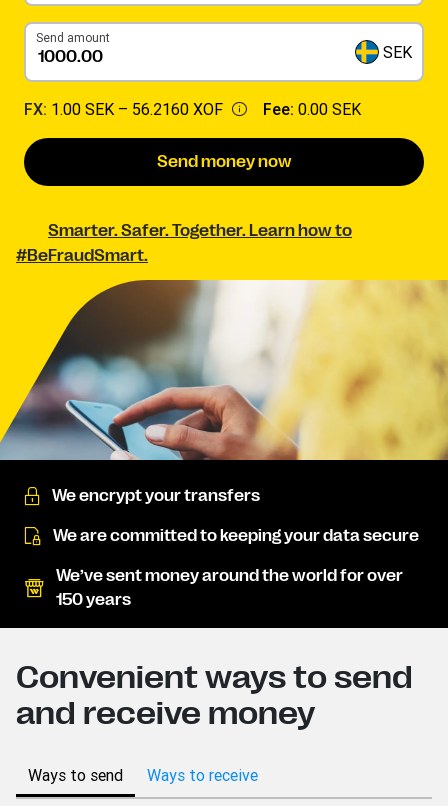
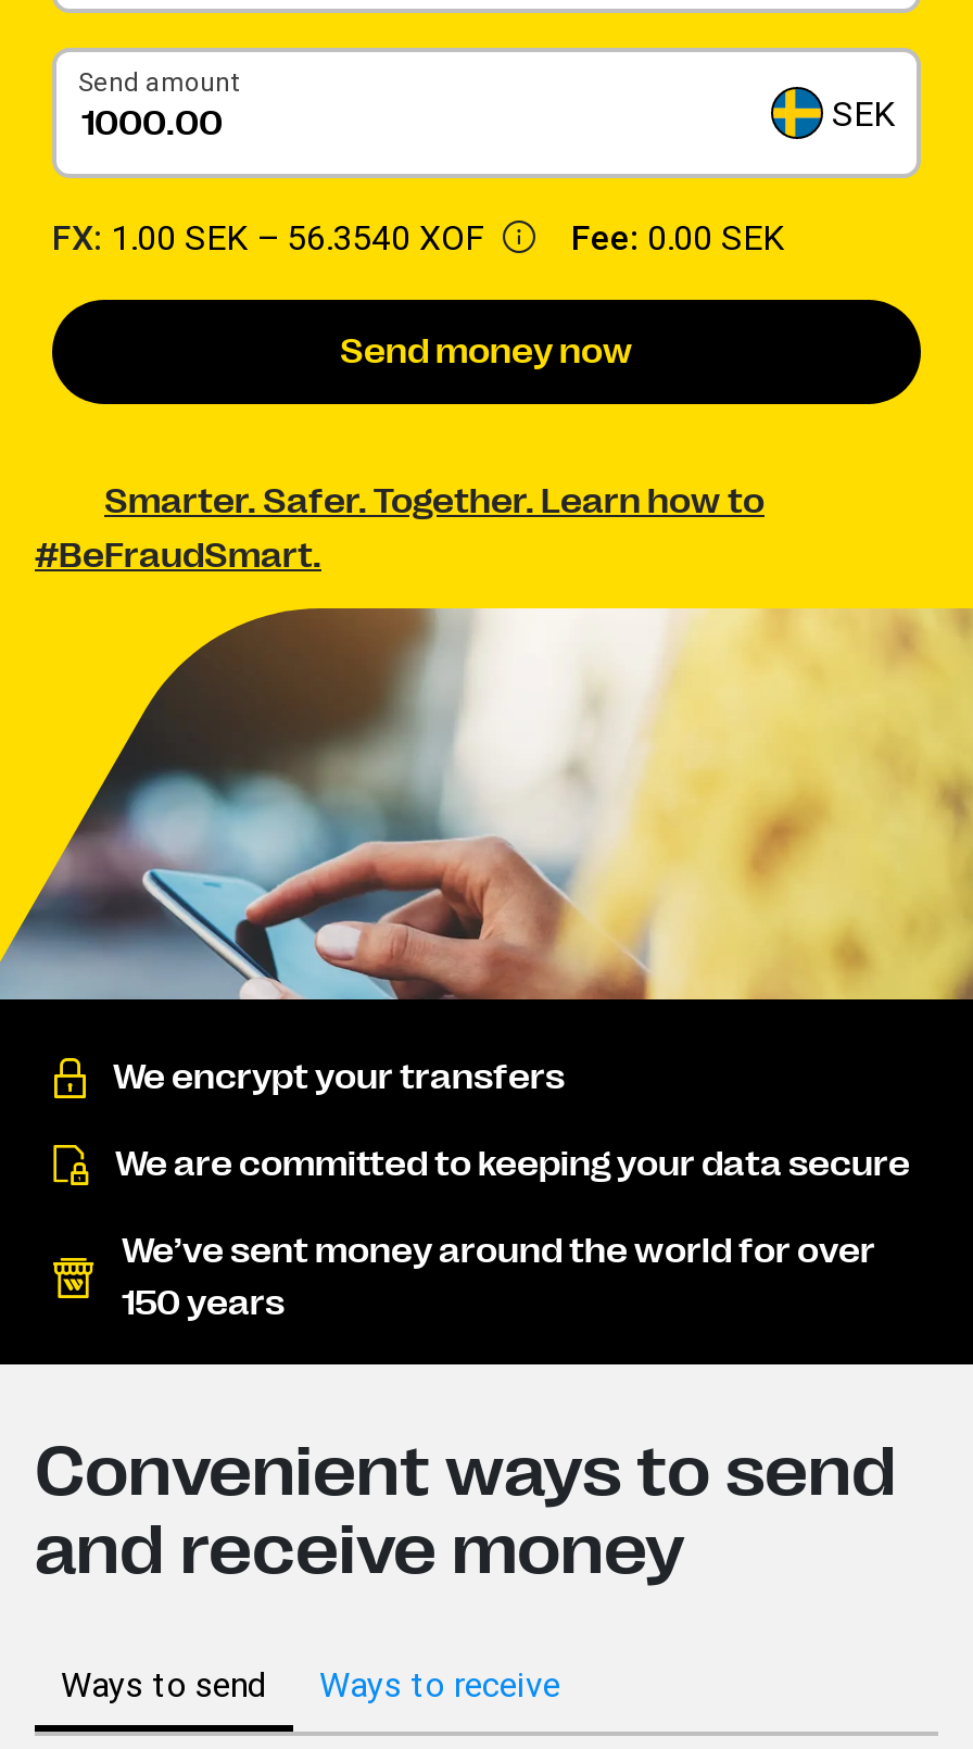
[24,99,361,119] FX: 1.00 SEK – 56.2160 XOF Fee: 0.00 SEK -> [52,215,784,259] FX: 1.00 SEK – 56.3540 XOF Fee: 0.00 SEK

